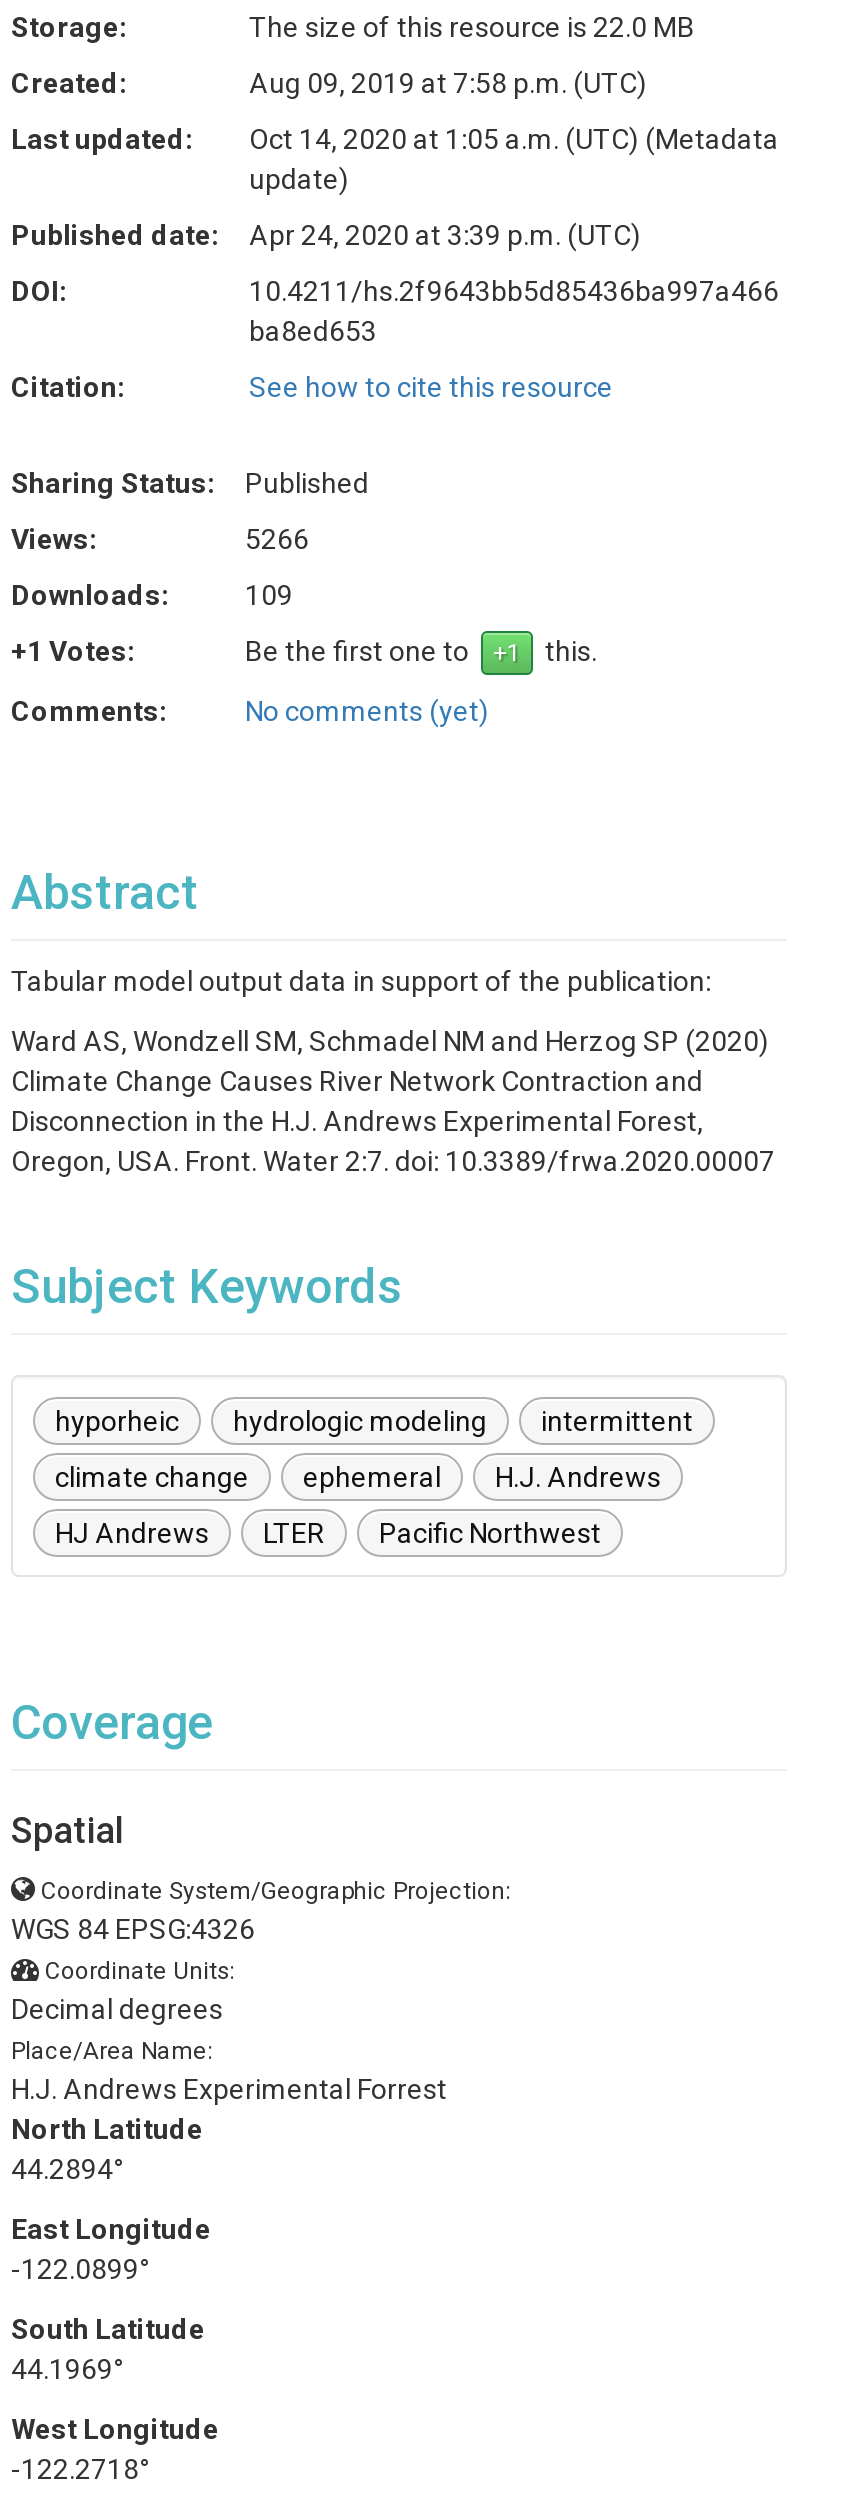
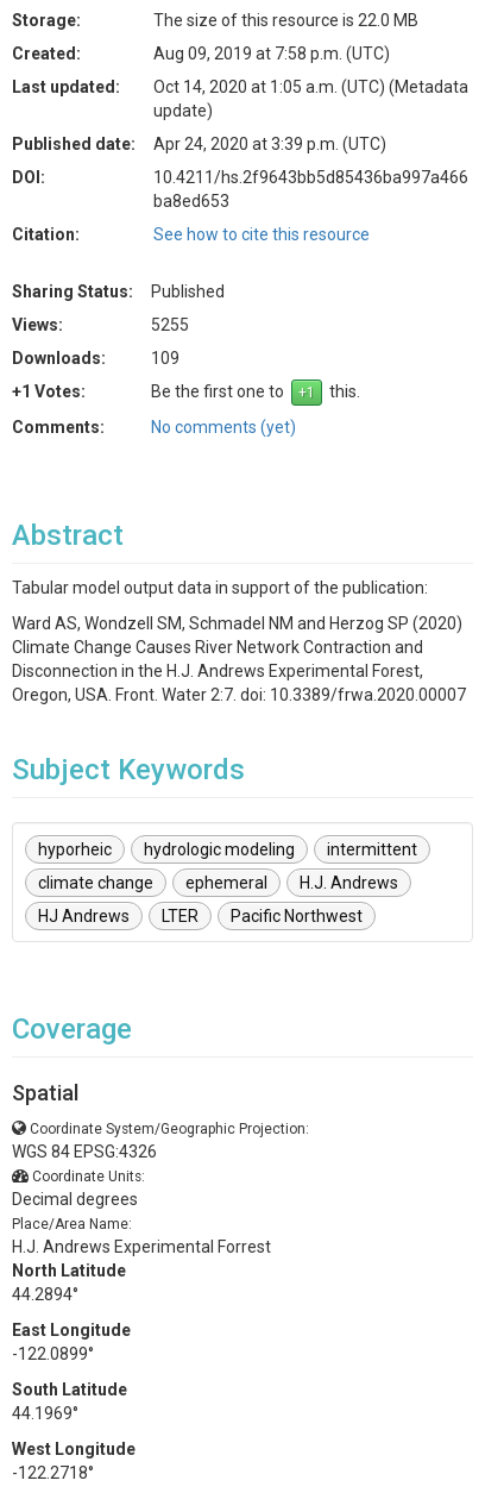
[245,523,309,555] 5266 -> [151,315,189,334] 5255

